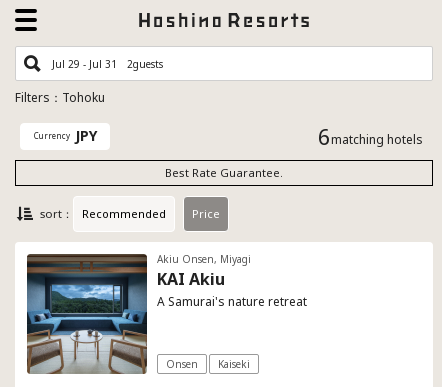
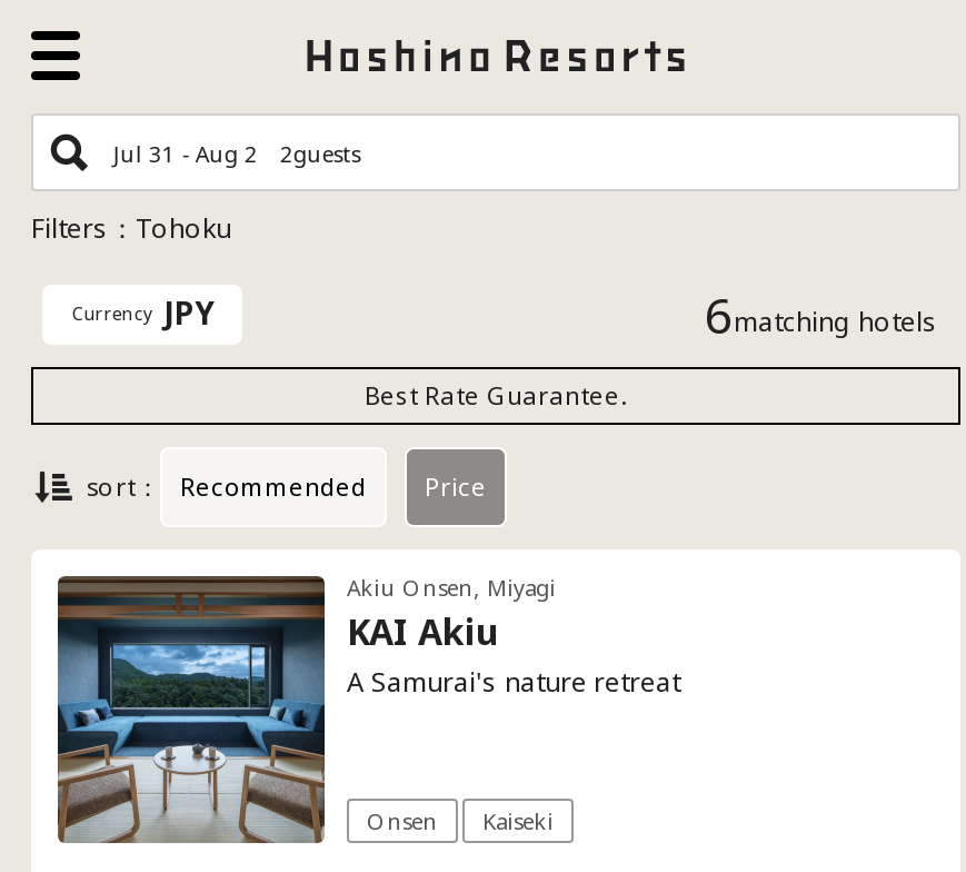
[52,57,163,71] Jul 29 - Jul 31 2guests -> [113,138,360,169] Jul 31 - Aug 2 2guests

